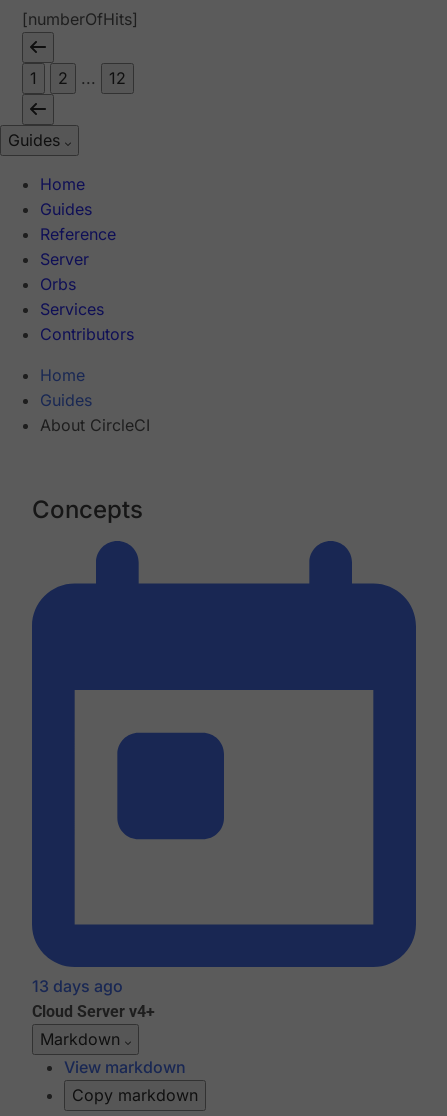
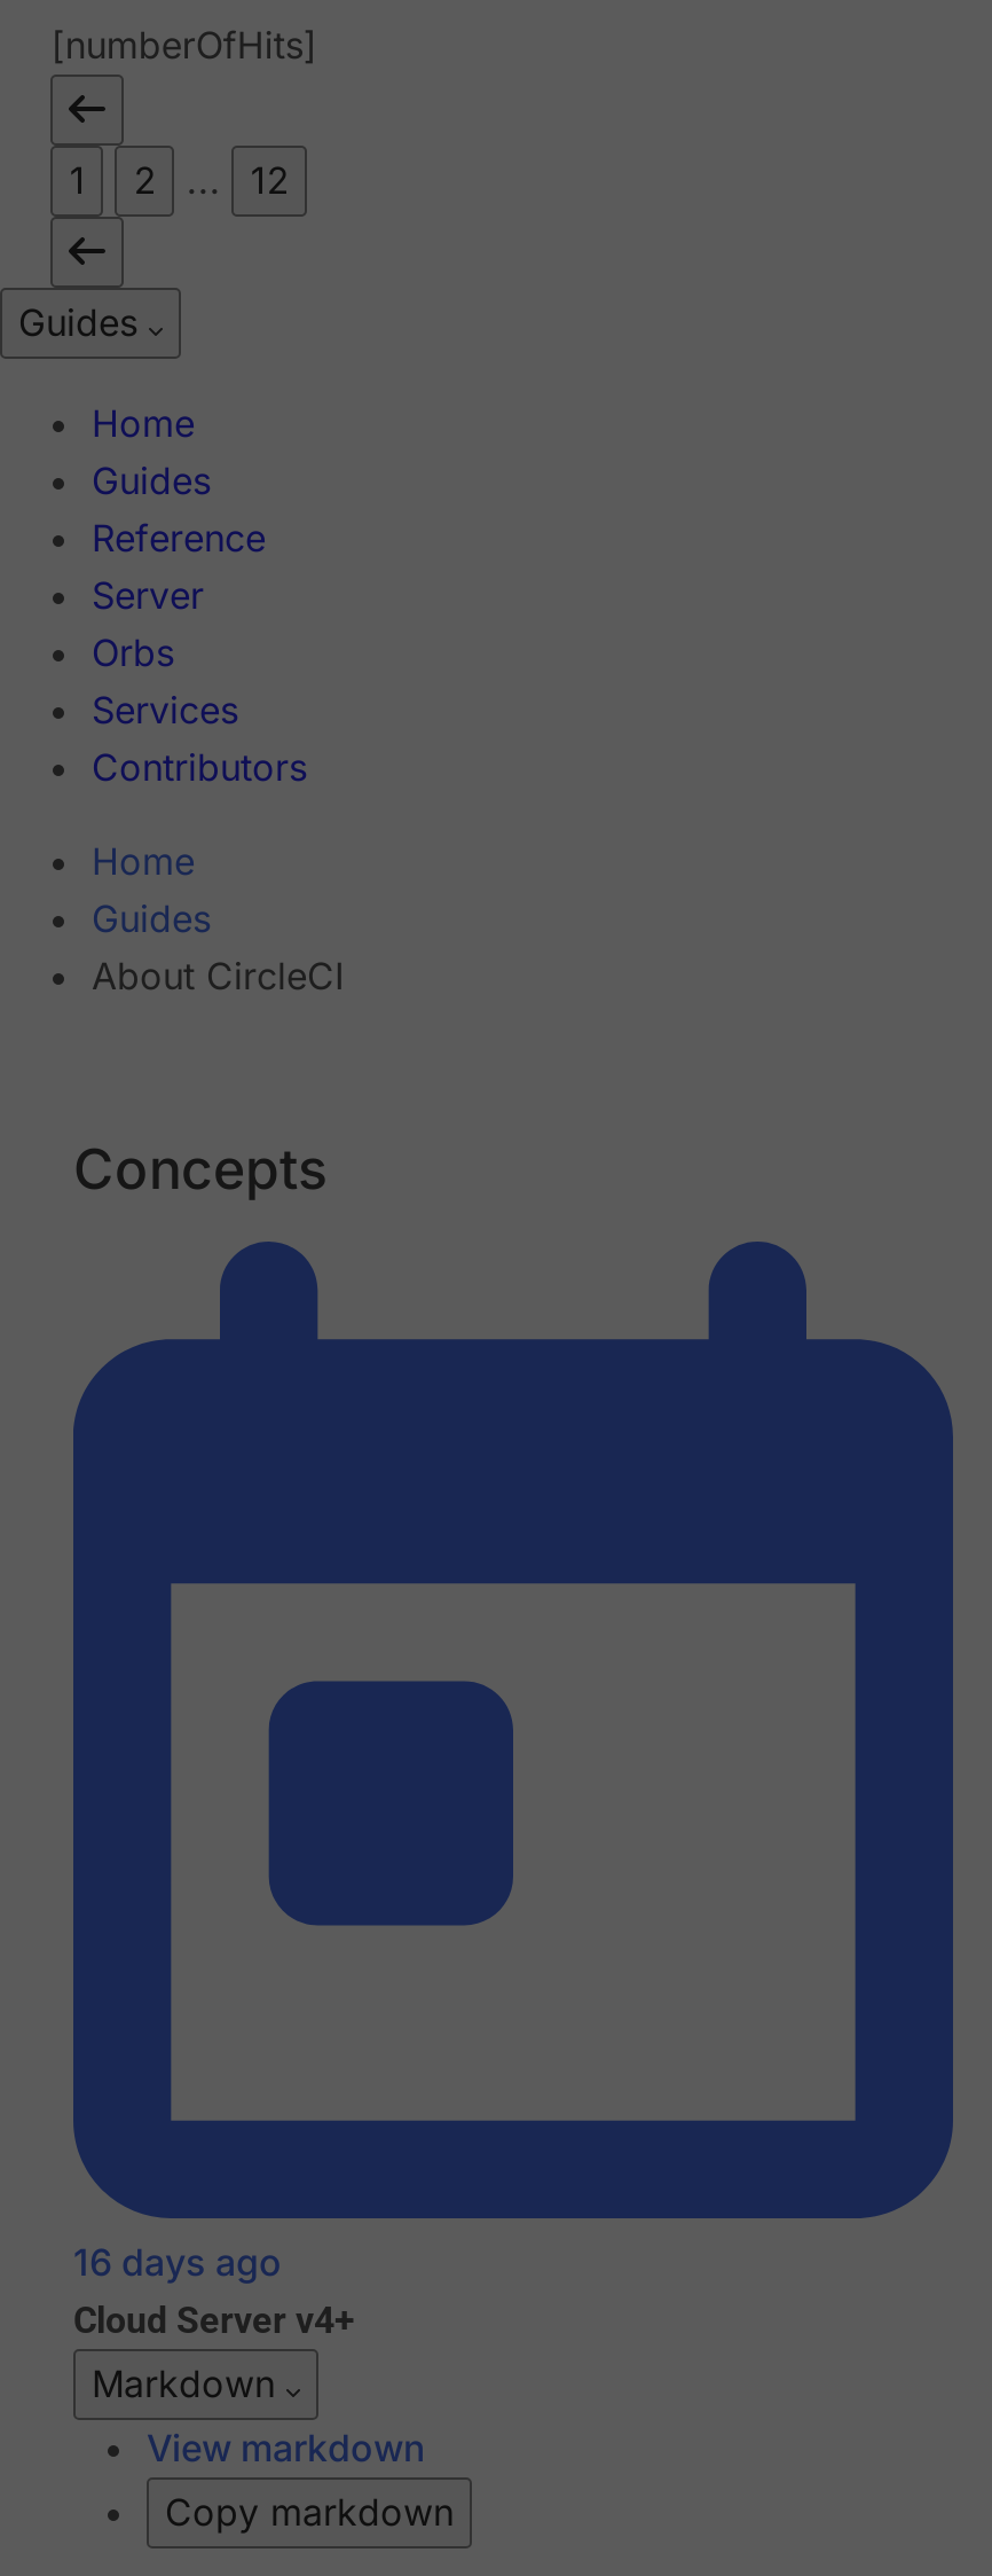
[32,976,123,996] 13 days ago -> [73,2240,282,2286] 16 days ago

